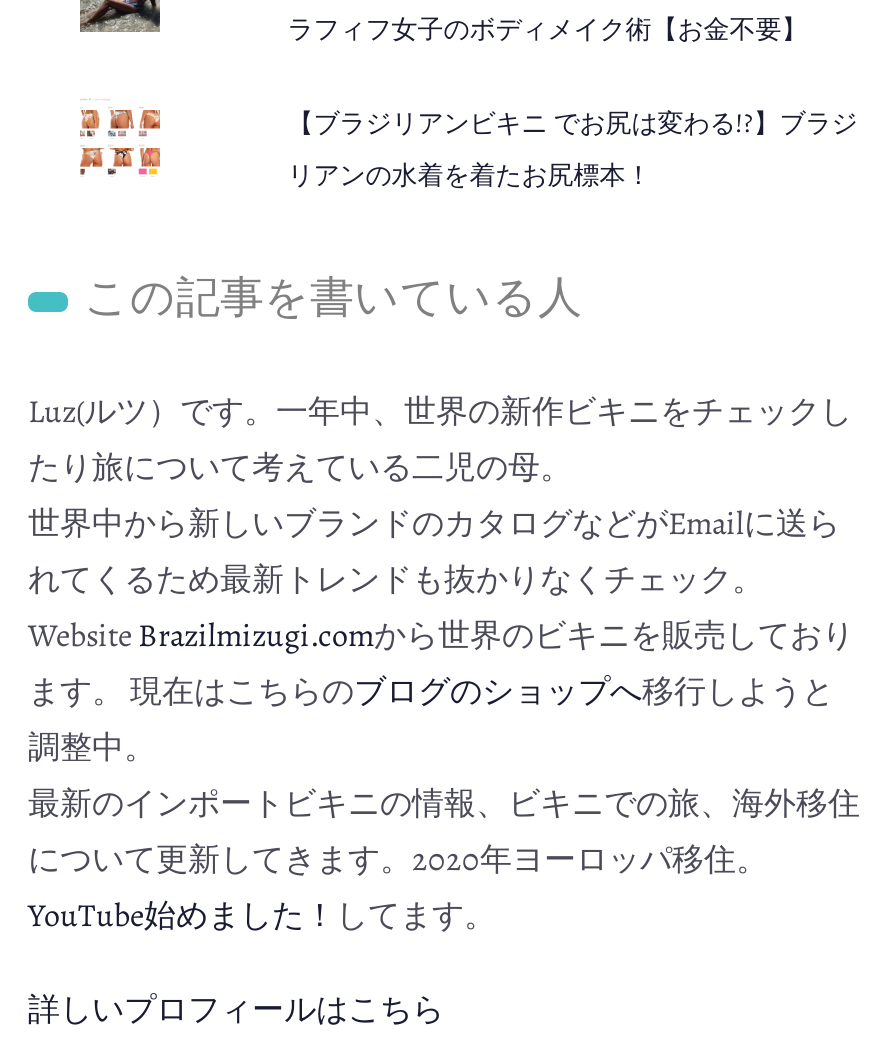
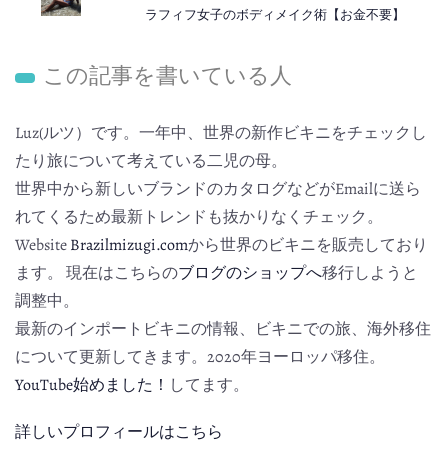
[78,108,162,178] [image] -> none
[287,106,857,192] 【ブラジリアンビキニ でお尻は変わる!?】ブラジ | リアンの水着を着たお尻標本！ -> none

